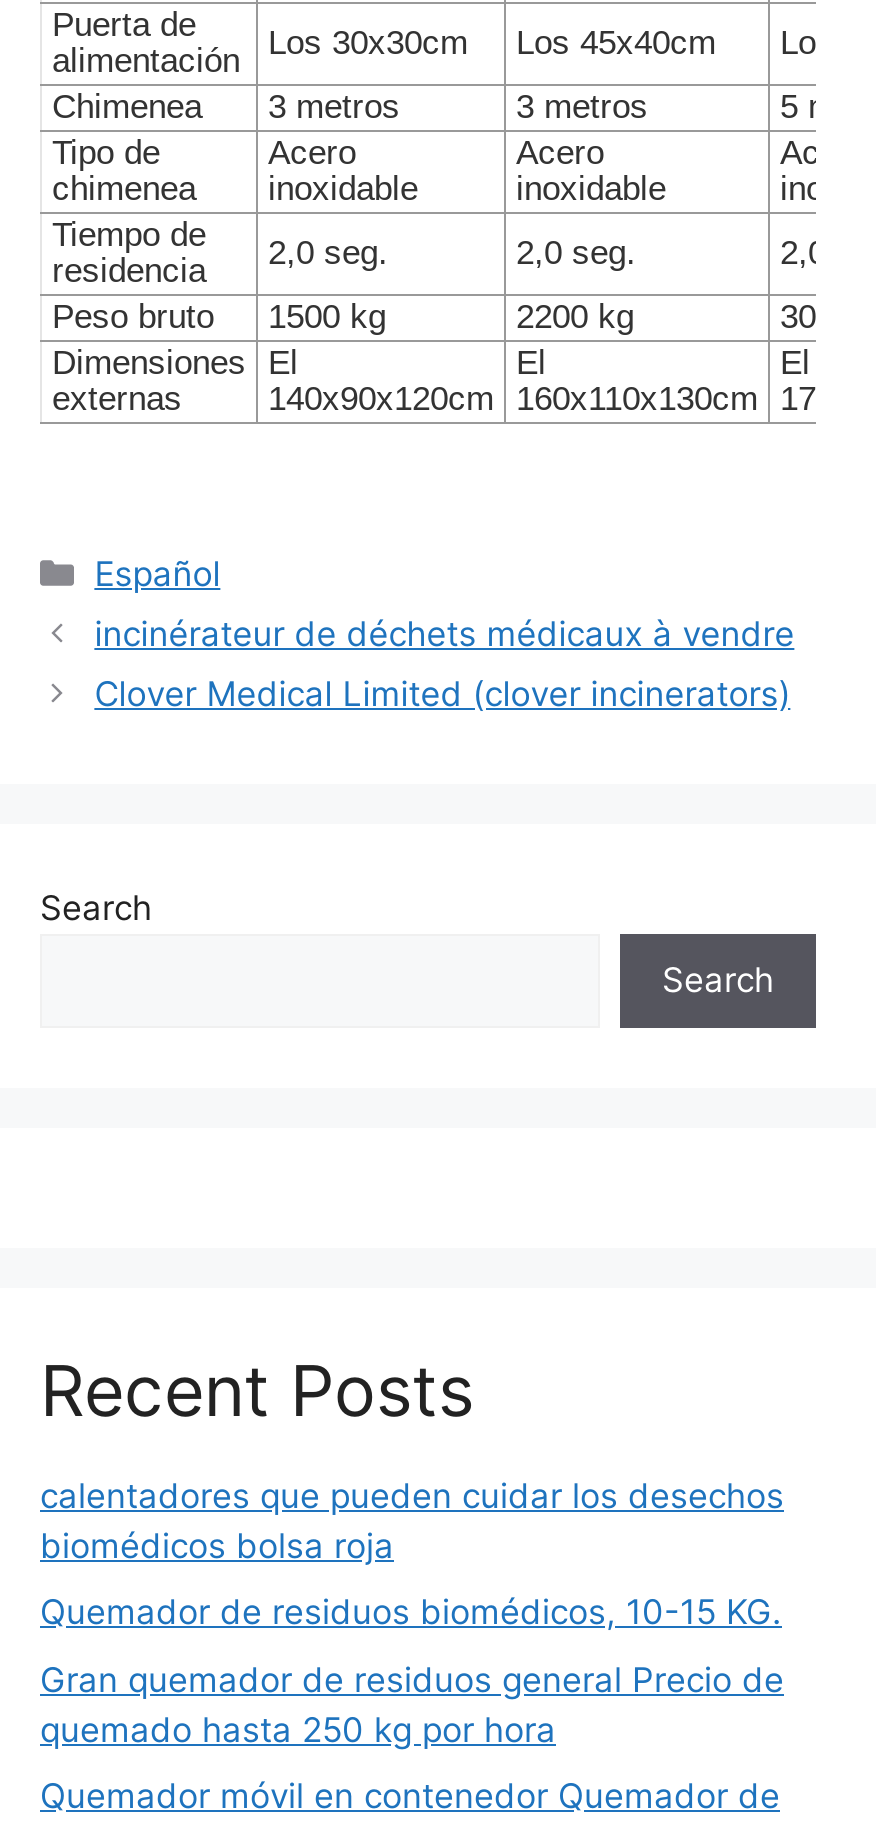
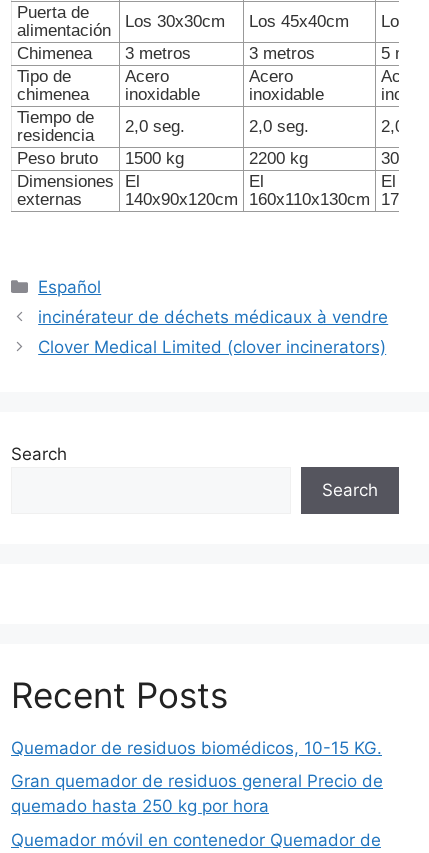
[40,1475,784,1565] calentadores que pueden cuidar los desechos | biomédicos bolsa roja -> none

